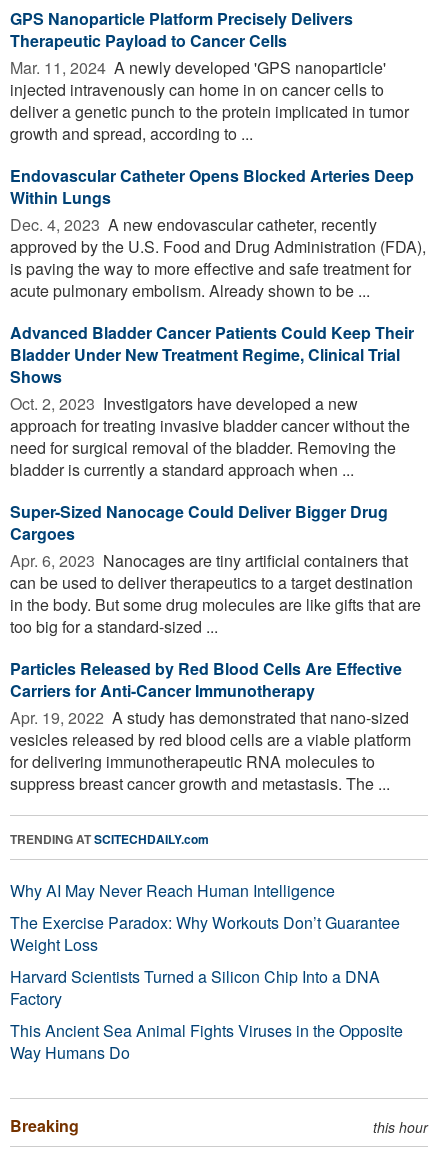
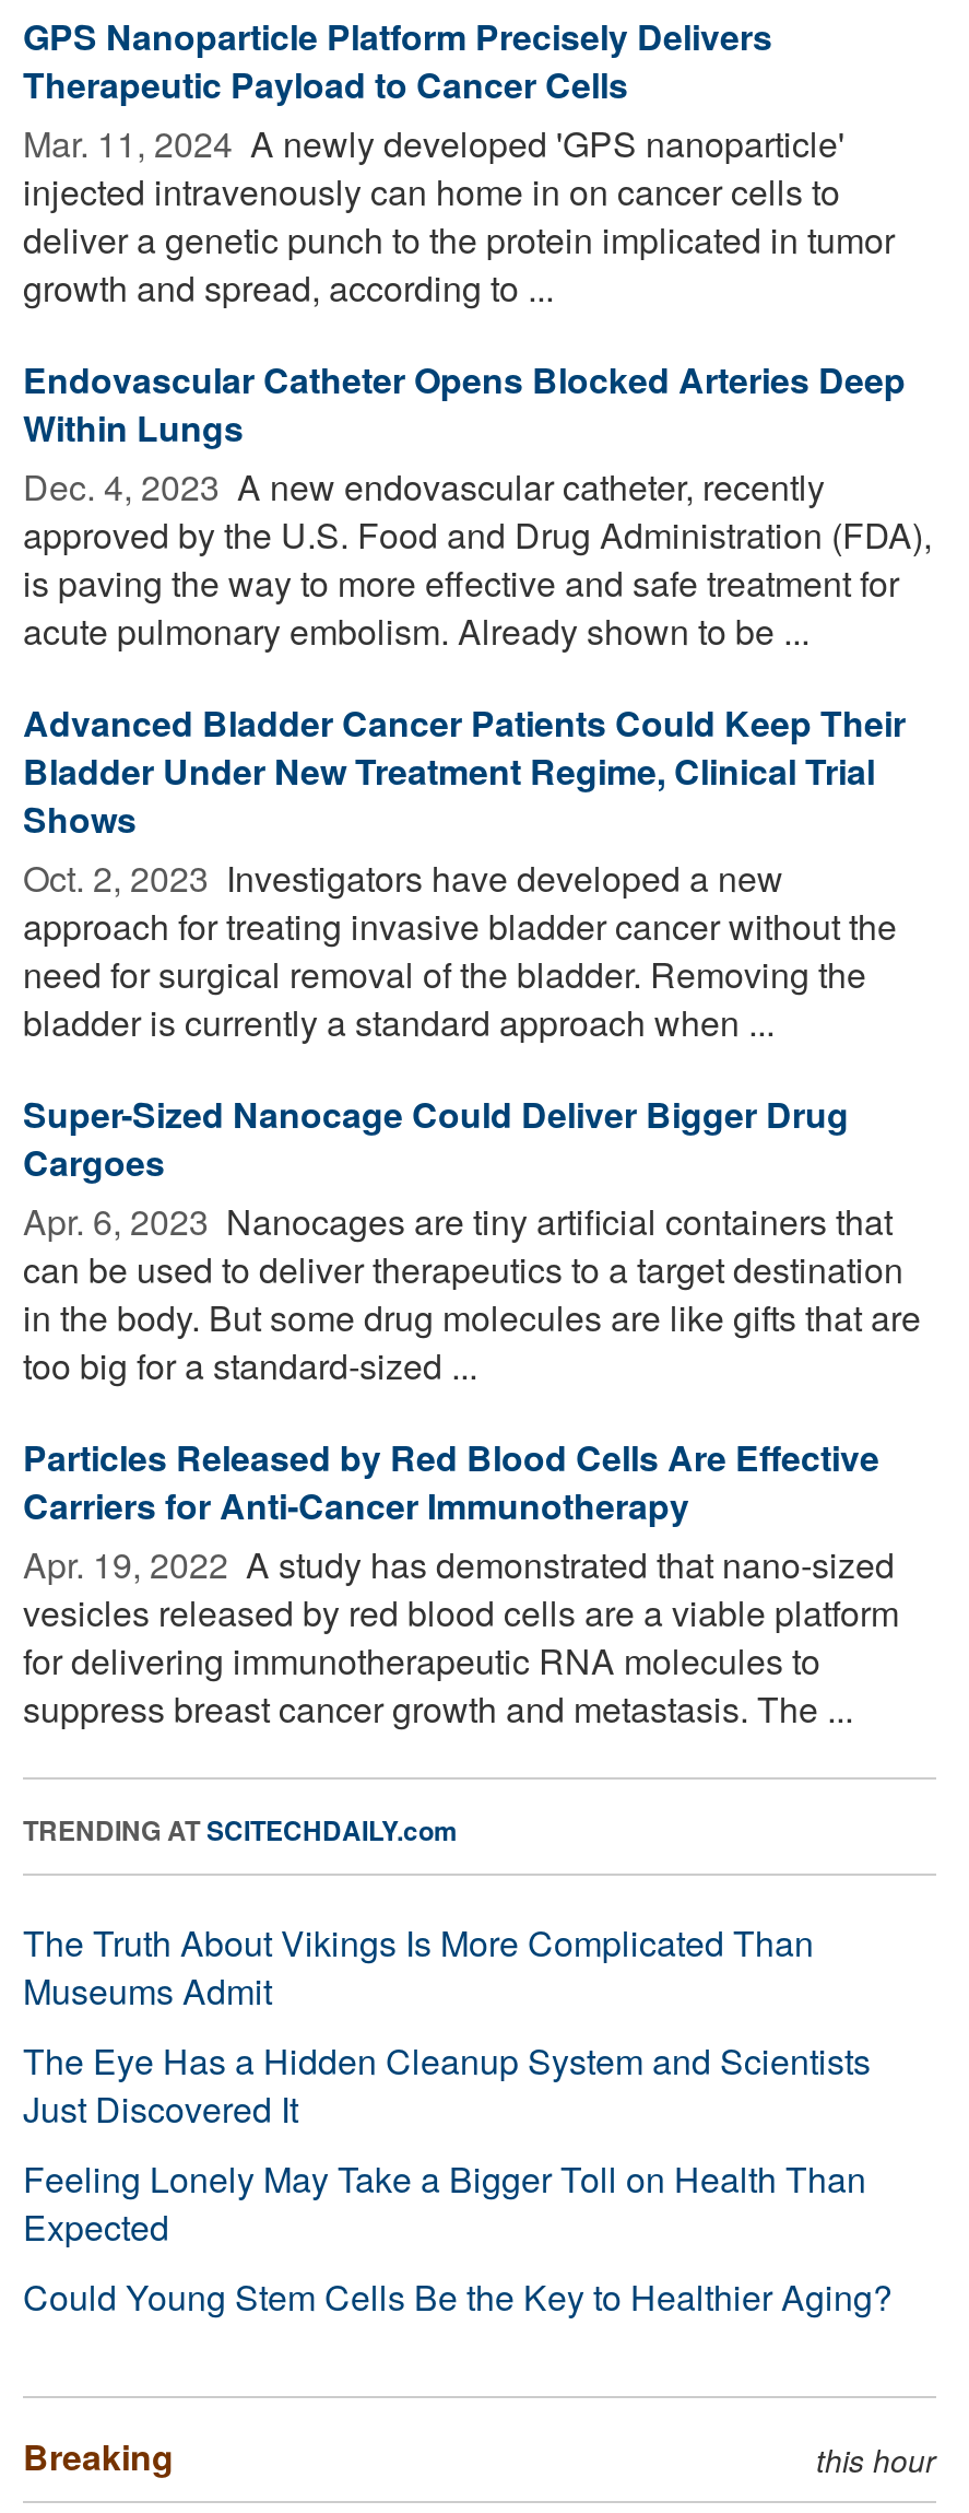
[10,879,403,1064] Why AI May Never Reach Human Intelligence | The Exercise Paradox: Why Workouts Don’t Guarantee | Weight Loss | Harvard Scientists Turned a Silicon Chip Into a DNA | Factory | This Ancient Sea Animal Fights Viruses in the Opposite | Way Humans Do -> [23,1917,893,2321] The Truth About Vikings Is More Complicated Than | Museums Admit | The Eye Has a Hidden Cleanup System and Scientists | Just Discovered It | Feeling Lonely May Take a Bigger Toll on Health Than | Expected | Could Young Stem Cells Be the Key to Healthier Aging?

